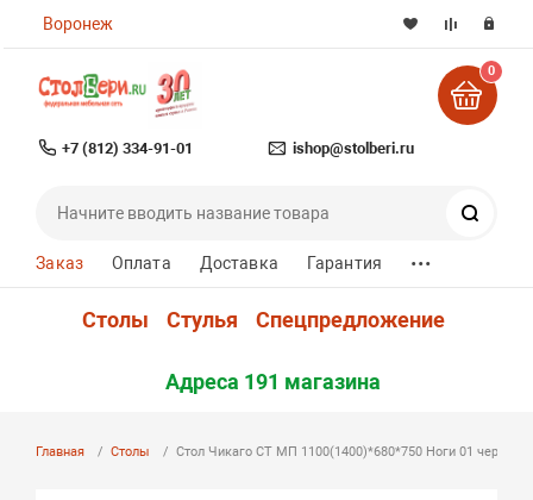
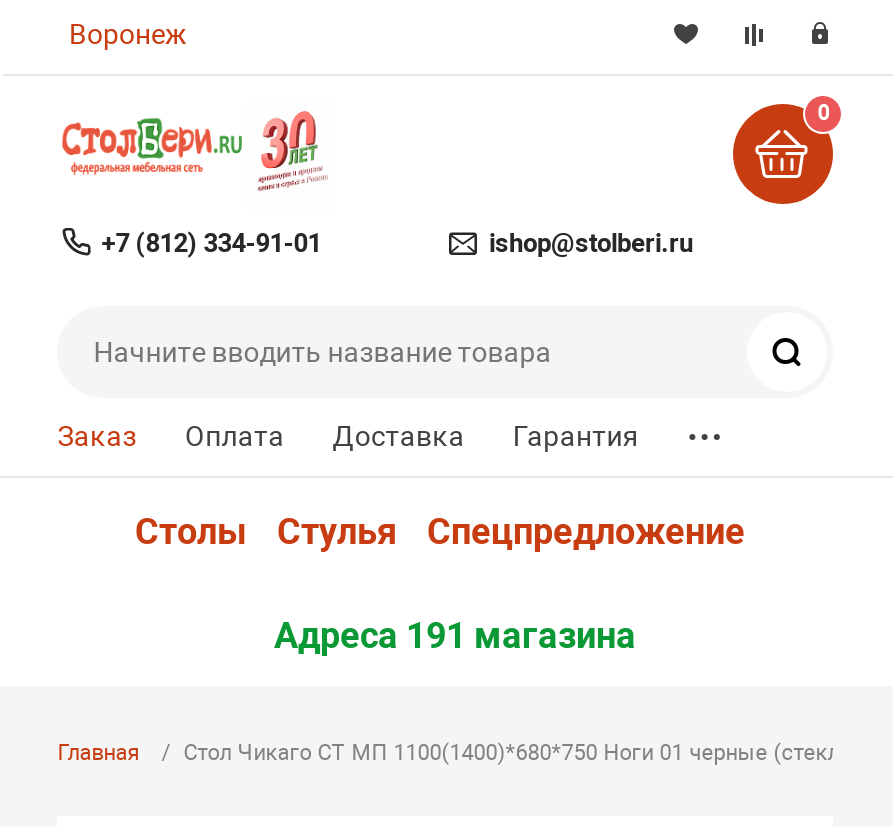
[111,444,150,460] Столы -> none

